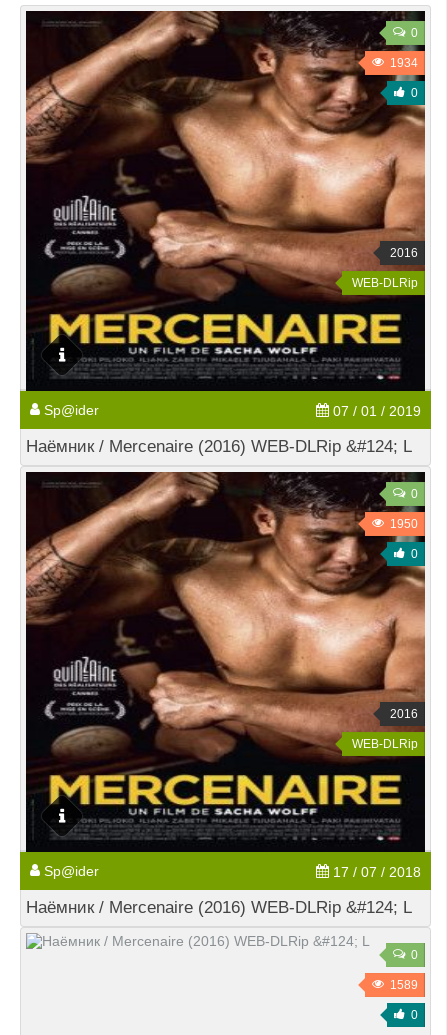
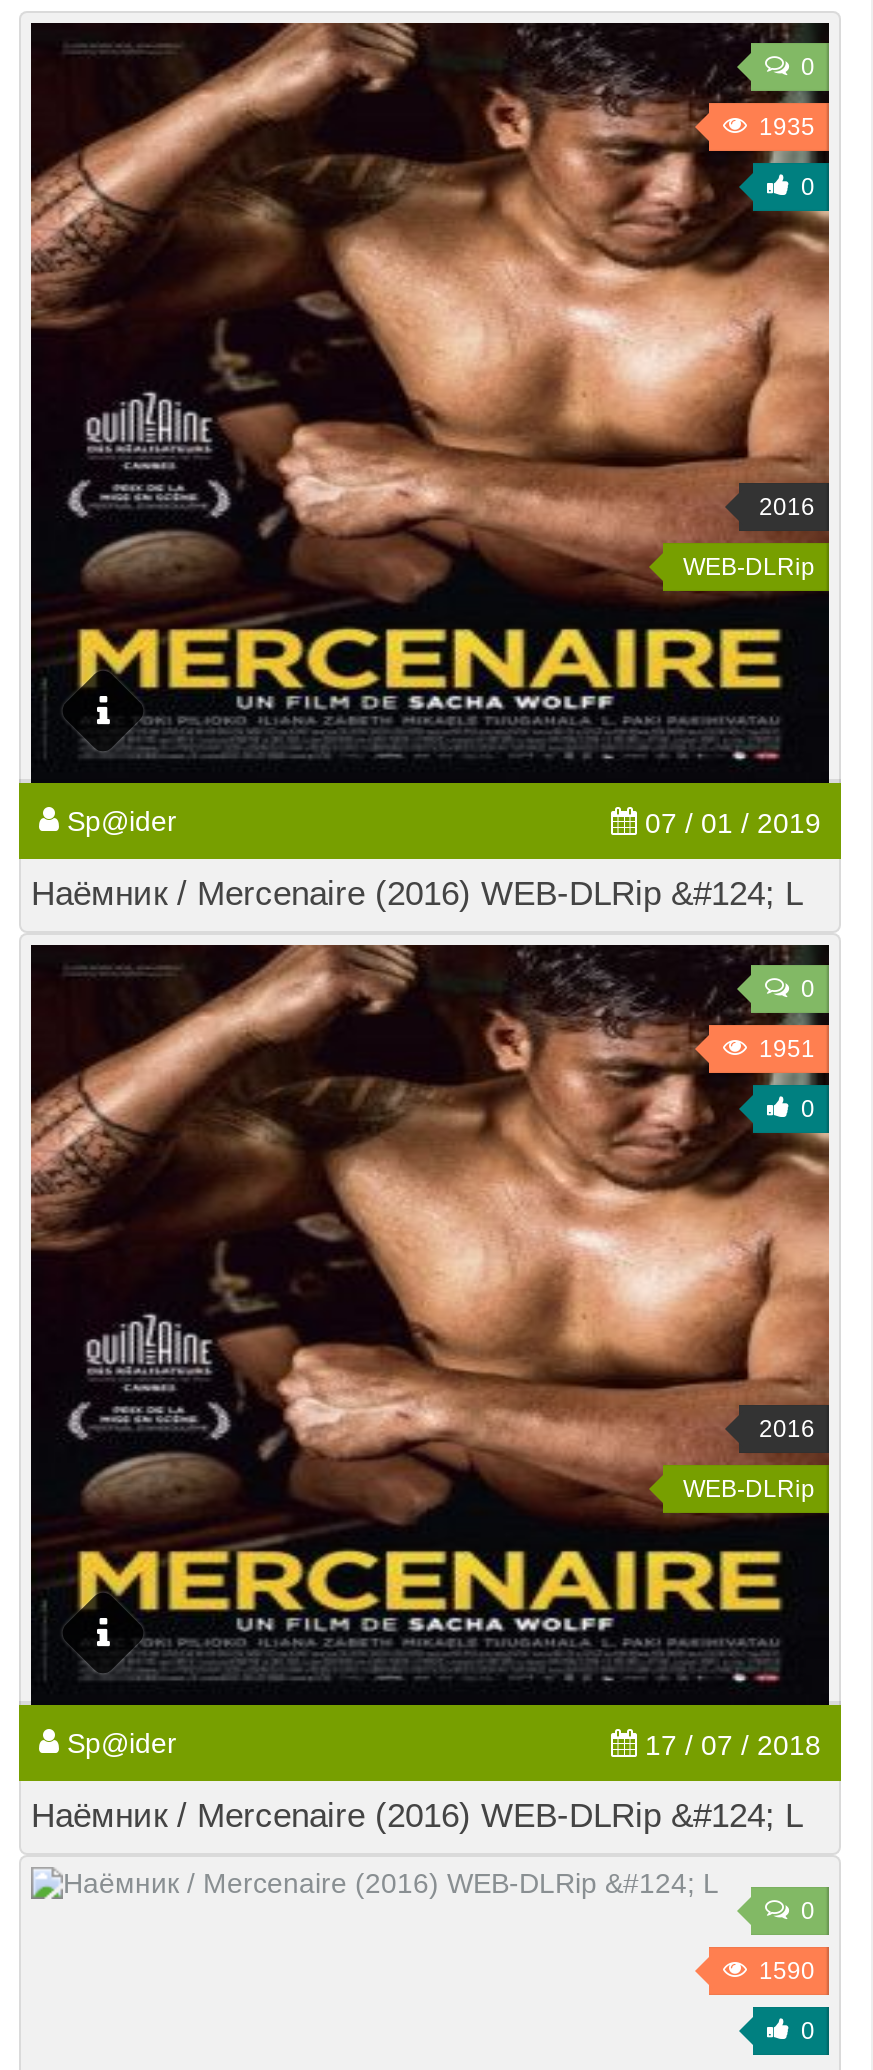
[387,56,418,70] 1934 -> [753,113,815,141] 1935
[387,517,418,531] 1950 -> [753,1035,815,1063] 1951
[387,978,418,992] 1589 -> [753,1957,815,1985] 1590

